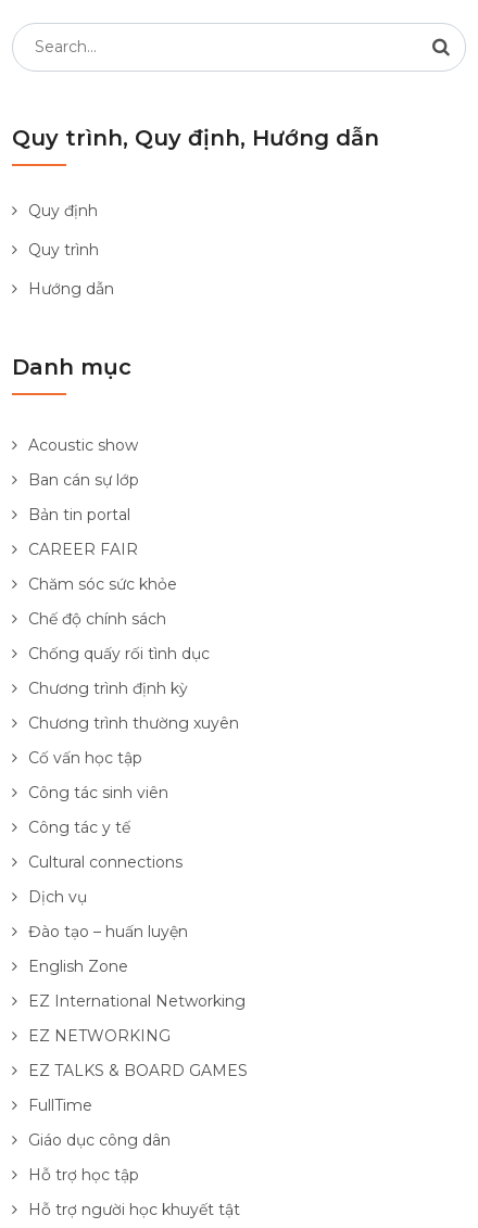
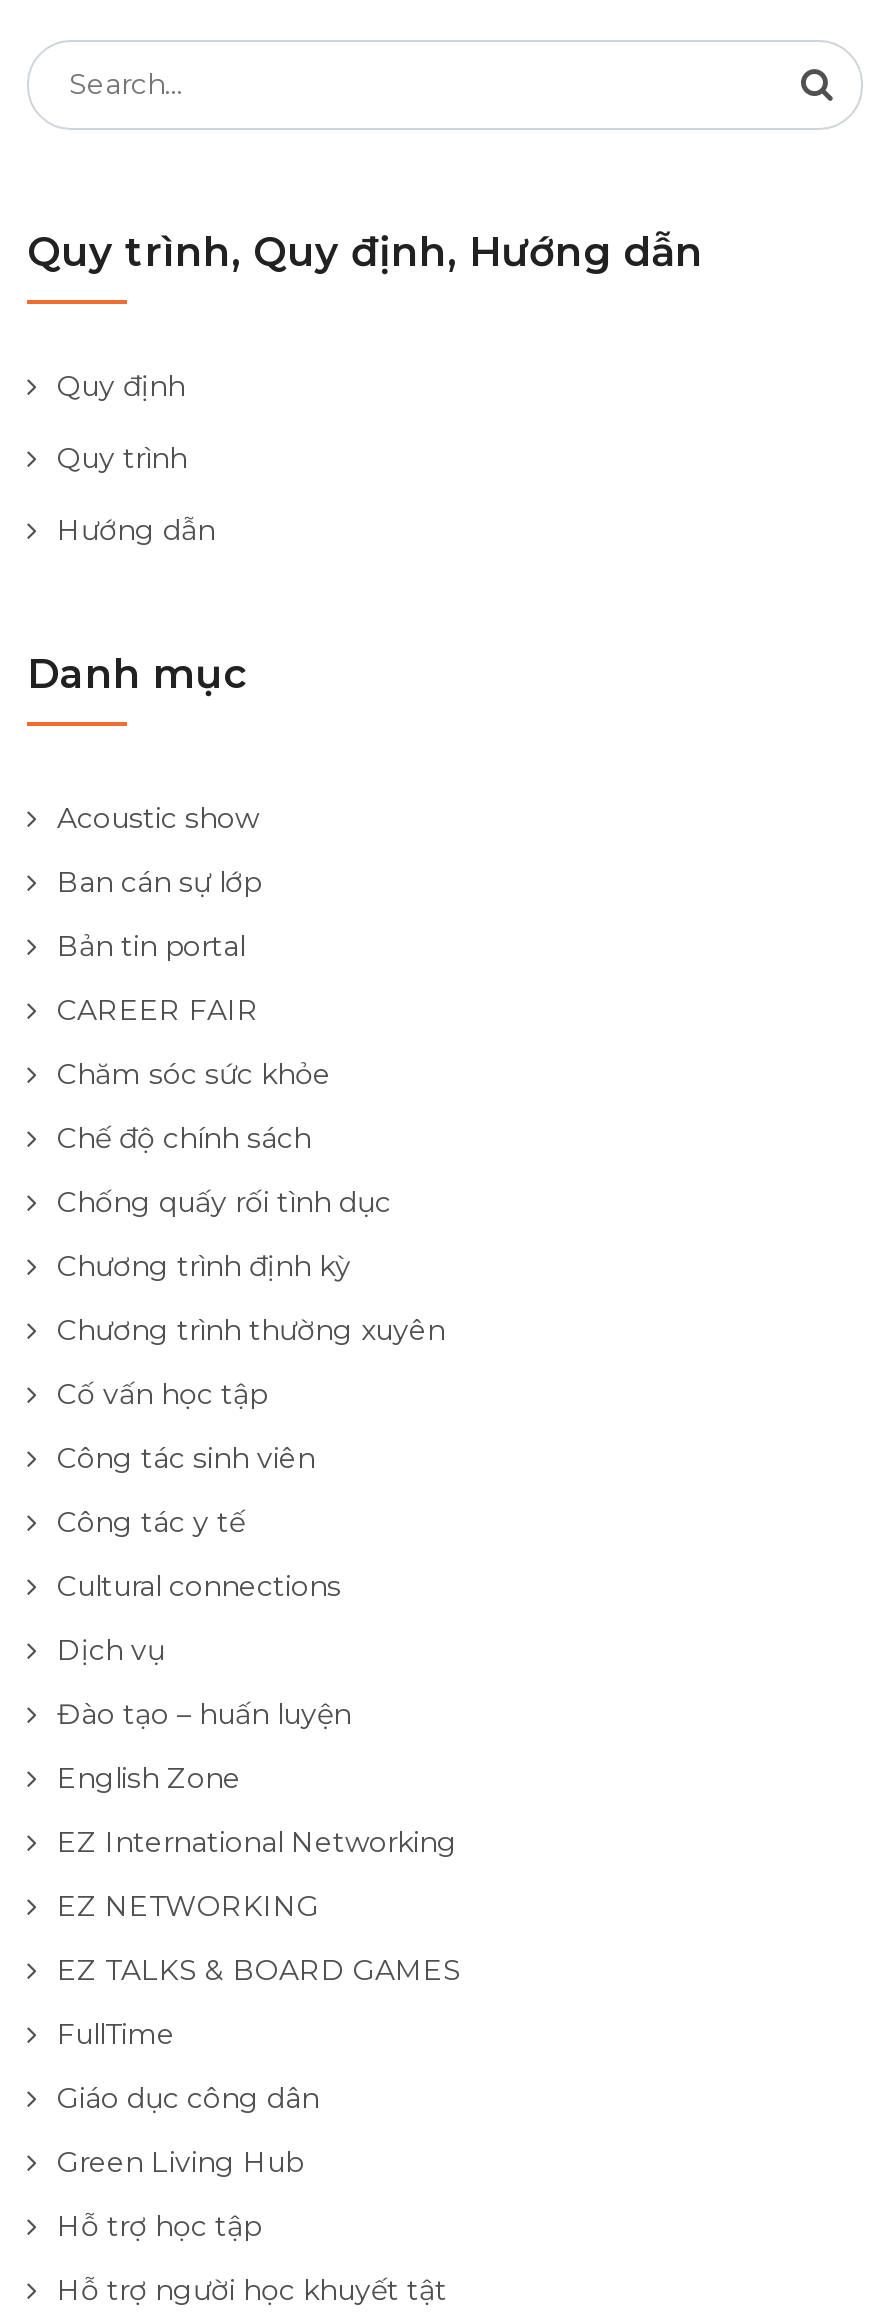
none -> [57,2144,303,2180] Green Living Hub

